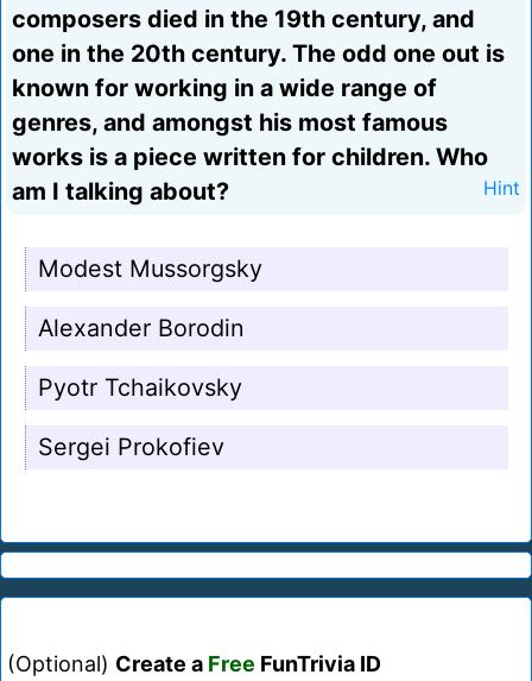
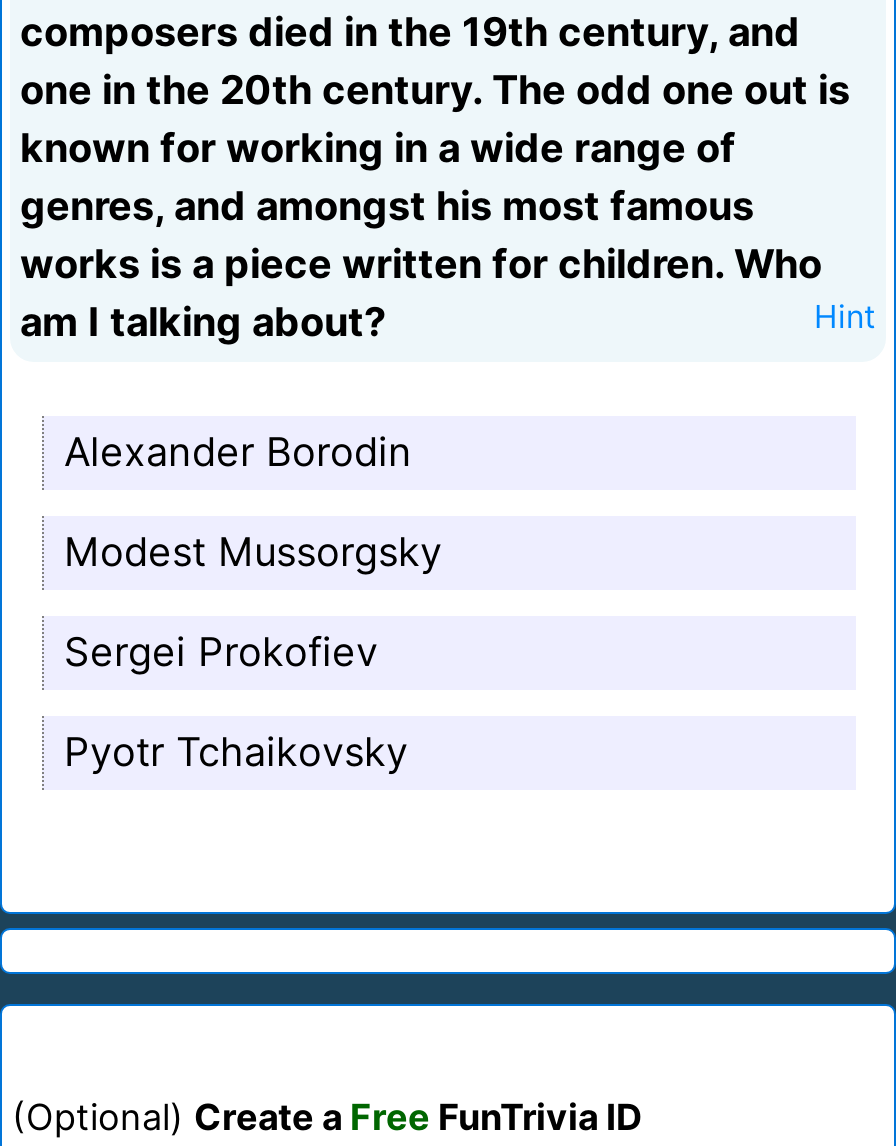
moved [38,254,262,283] -> [64,528,442,576]: Modest Mussorgsky
moved [38,314,245,342] -> [64,428,412,476]: Alexander Borodin
moved [38,373,242,402] -> [64,728,408,776]: Pyotr Tchaikovsky
moved [38,433,224,461] -> [64,628,378,676]: Sergei Prokofiev

